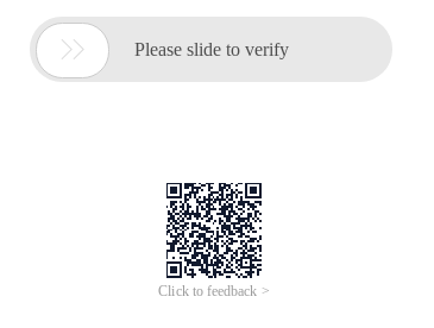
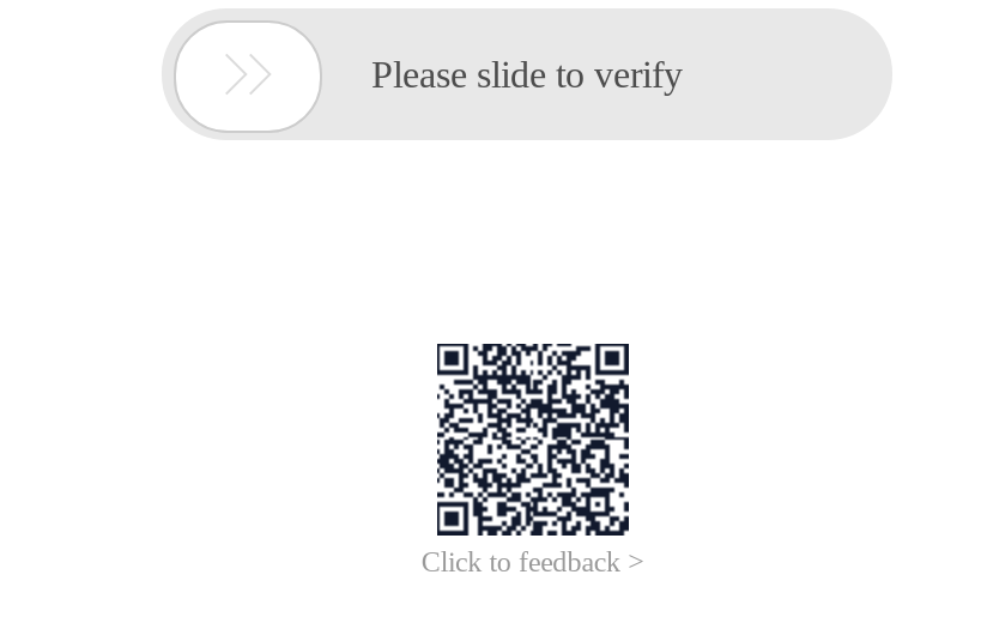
[165,182,263,279] [image] -> [437,341,631,538] [image]

